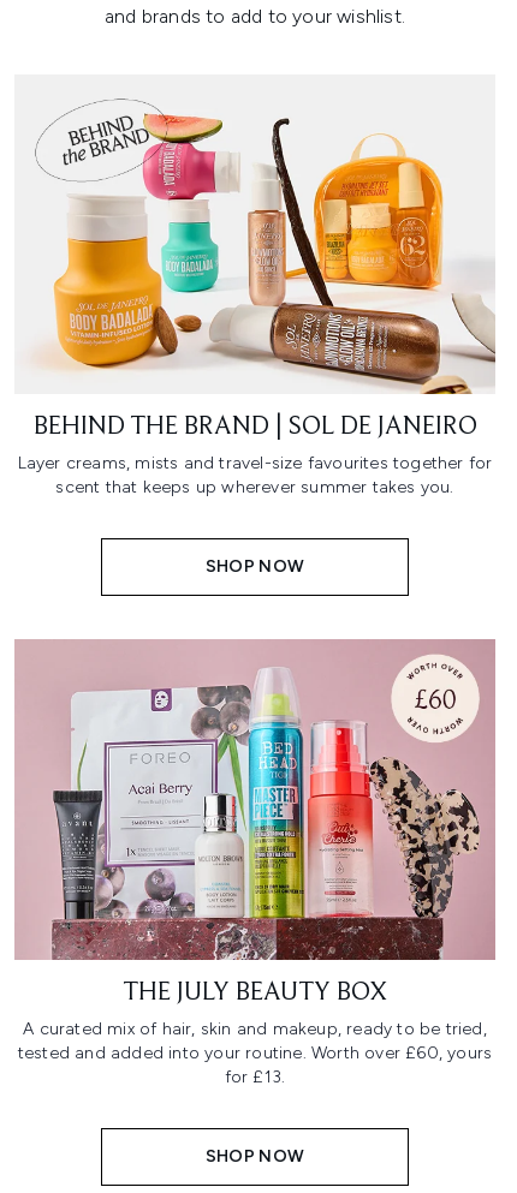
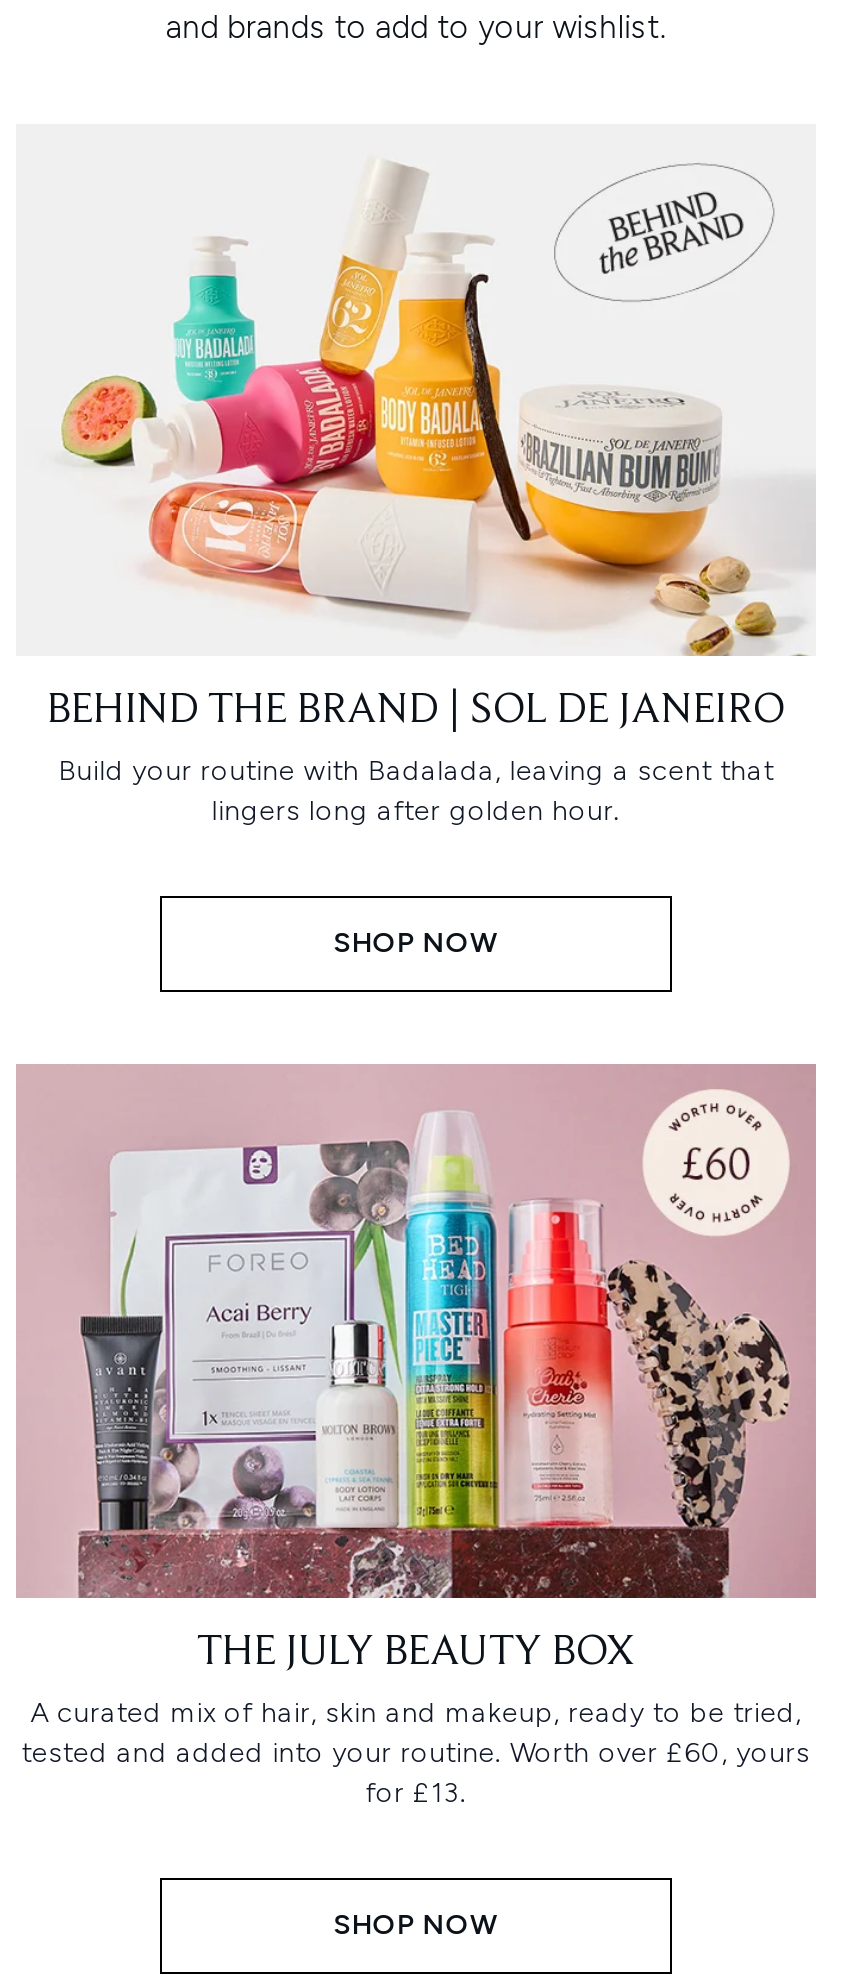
[35,99,497,395] [image] -> [60,162,816,658] [image]
[18,453,492,498] Layer creams, mists and travel-size favourites together for | scent that keeps up wherever summer takes you. -> [58,754,774,828] Build your routine with Badalada, leaving a scent that | lingers long after golden hour.

